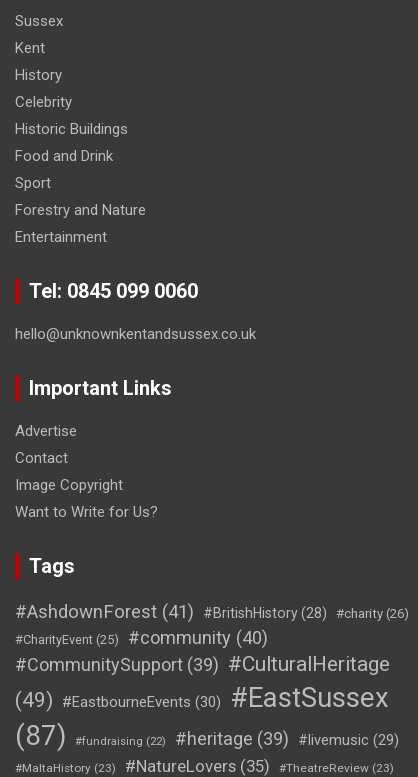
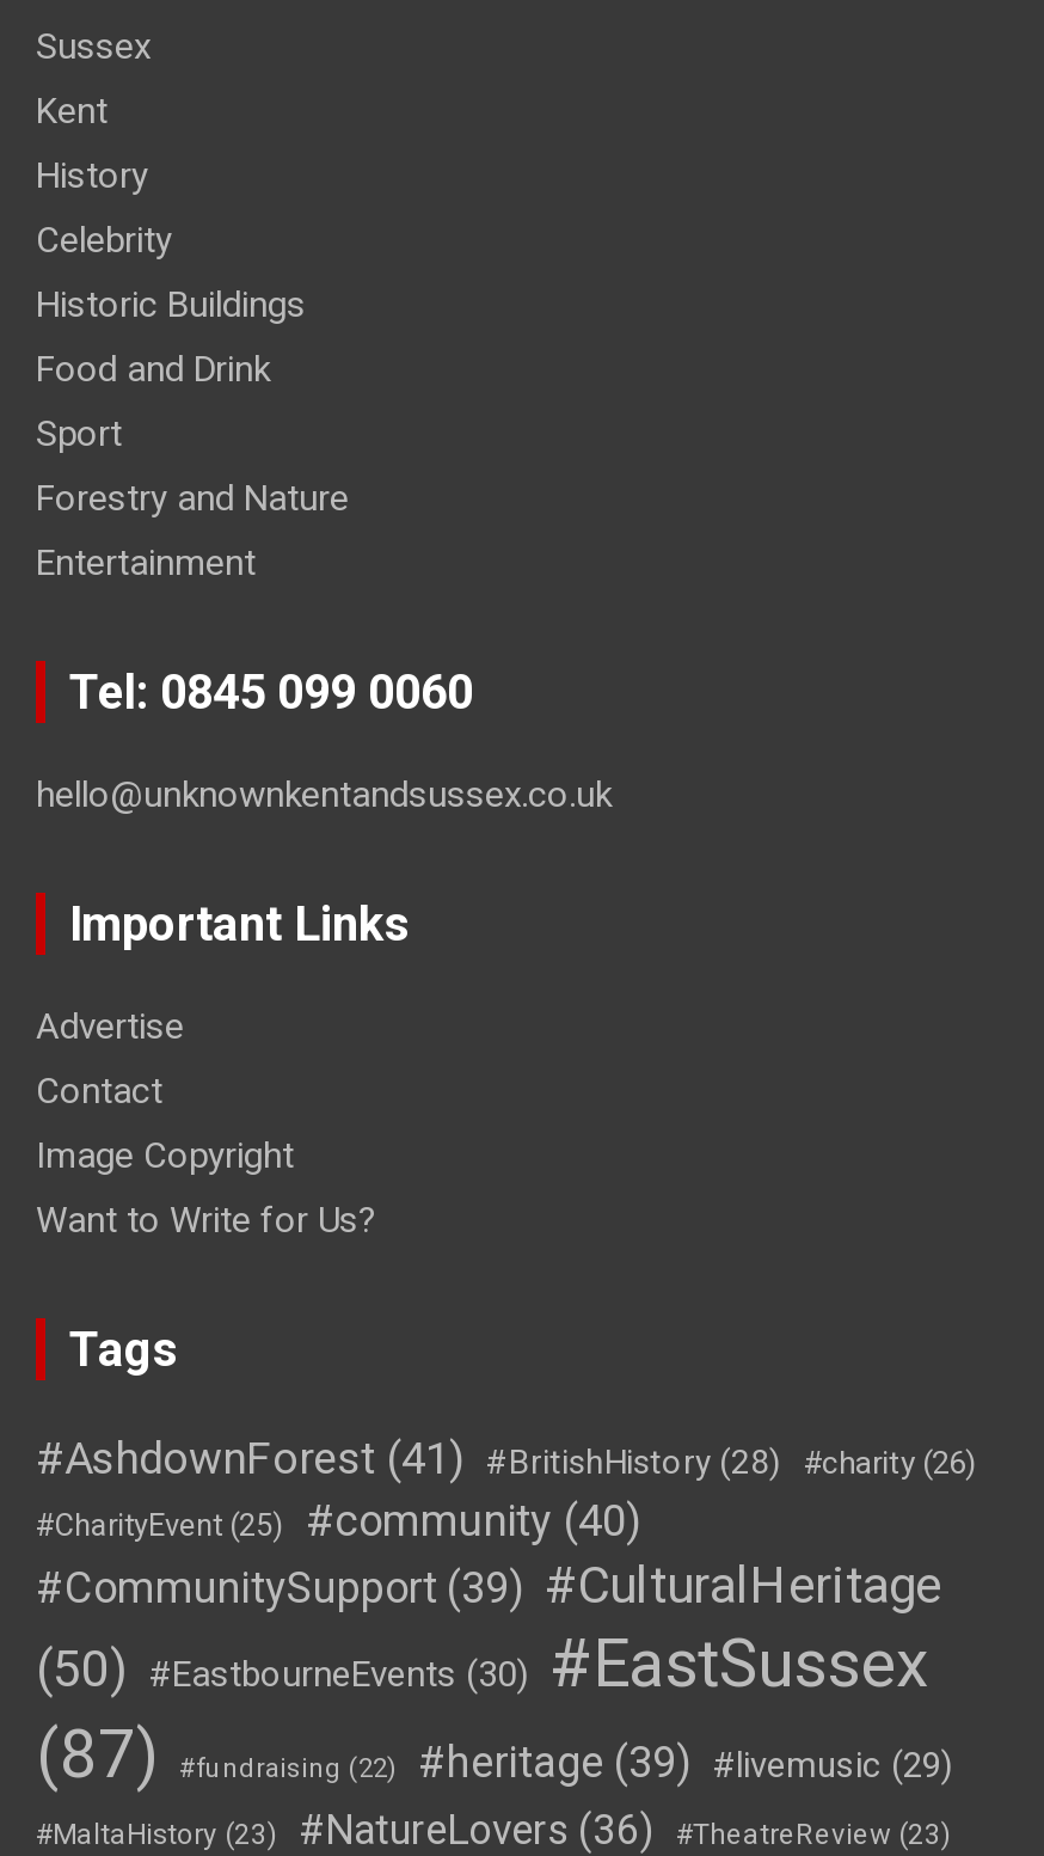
[15,681,389,714] (49) #EastbourneEvents (30) #EastSussex -> [36,1624,929,1703] (50) #EastbourneEvents (30) #EastSussex
[125,756,270,776] #NatureLovers (35) -> [299,1805,655,1853] #NatureLovers (36)

